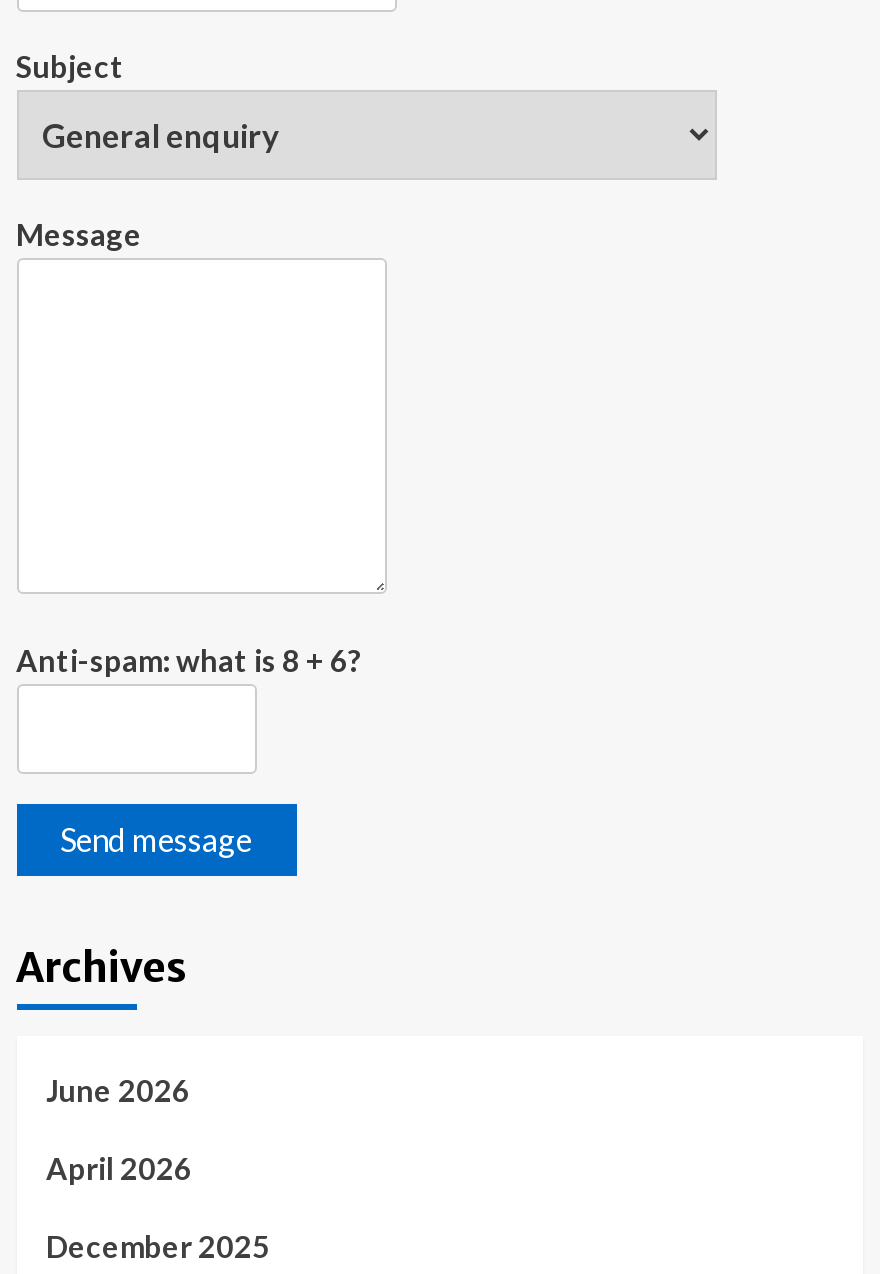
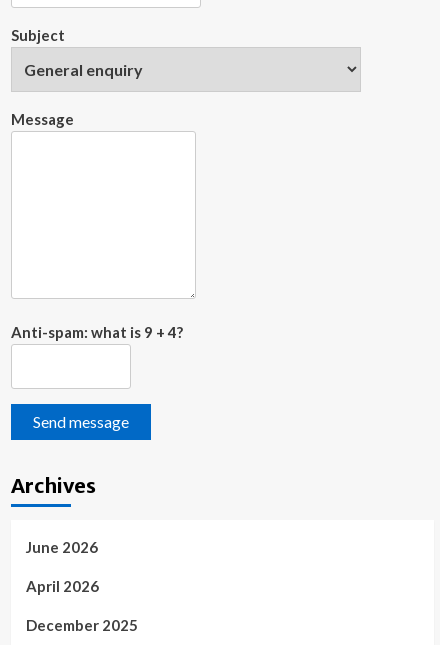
[16,642,360,678] Anti-spam: what is 8 + 6? -> [10,323,182,341] Anti-spam: what is 9 + 4?

